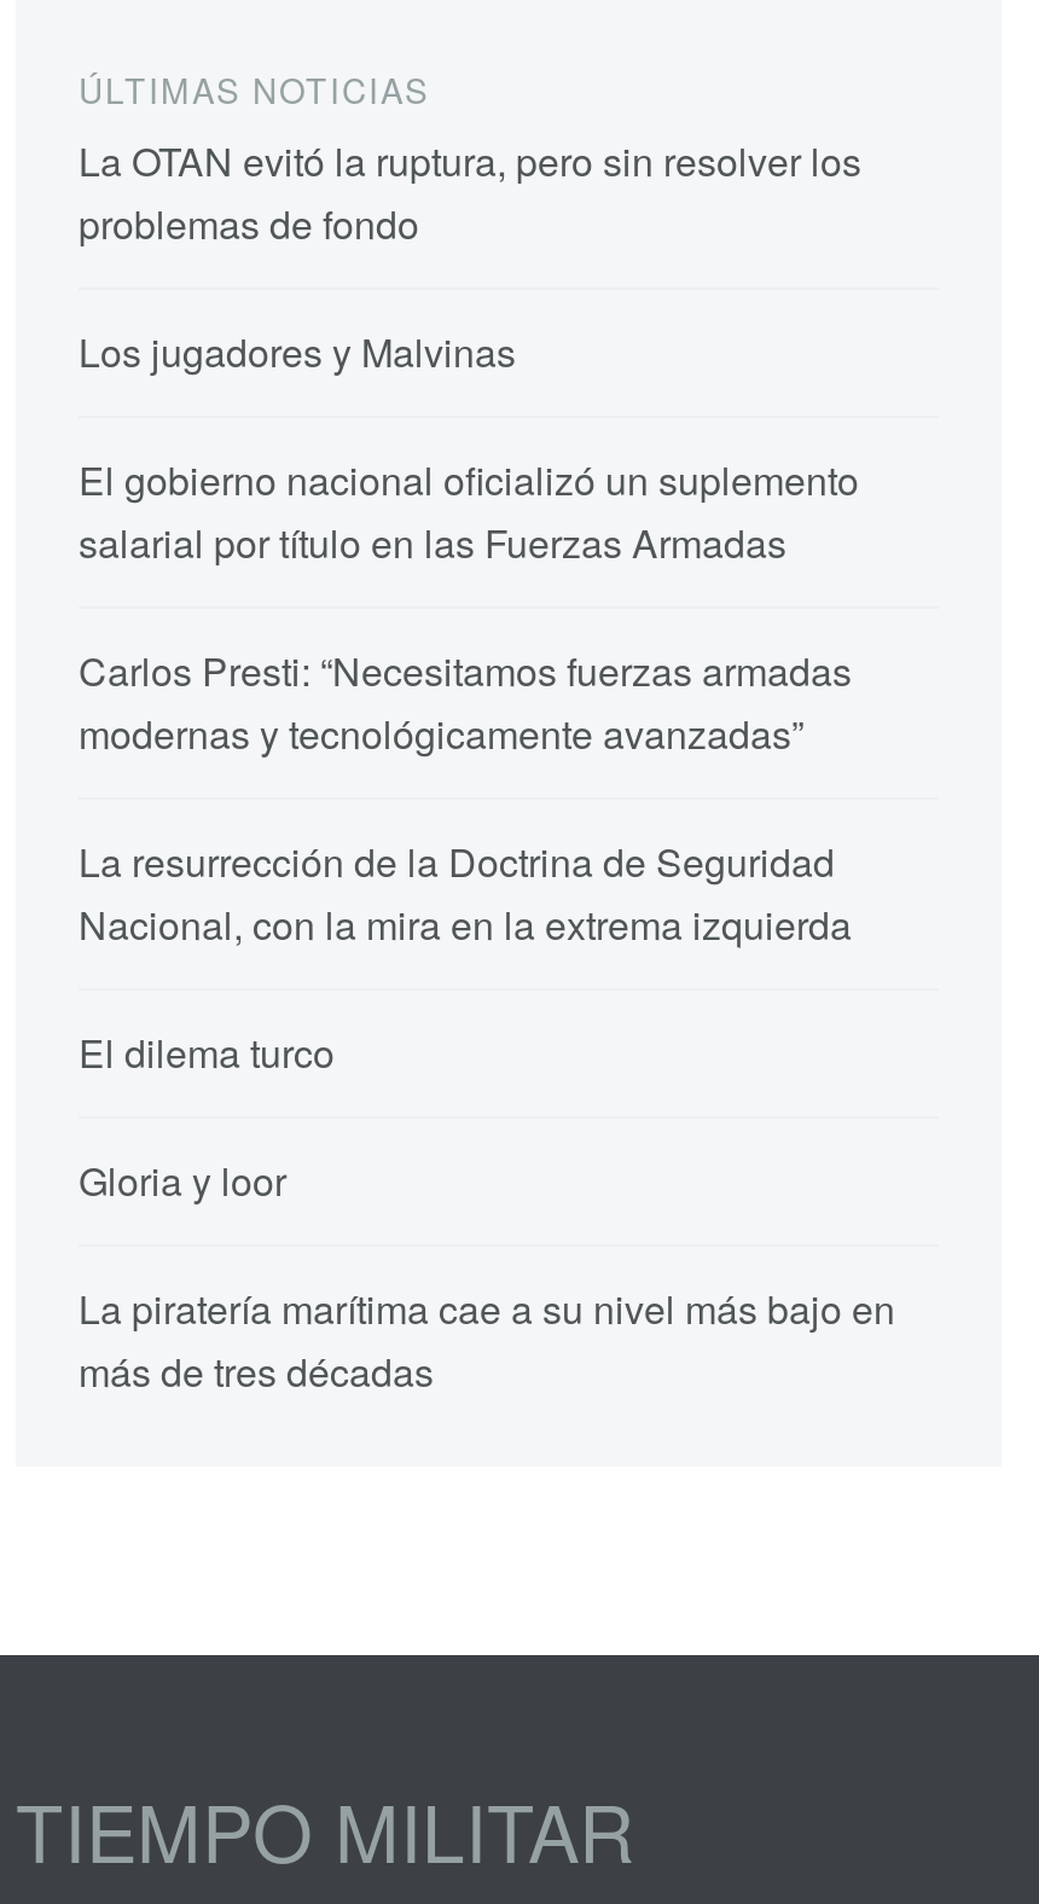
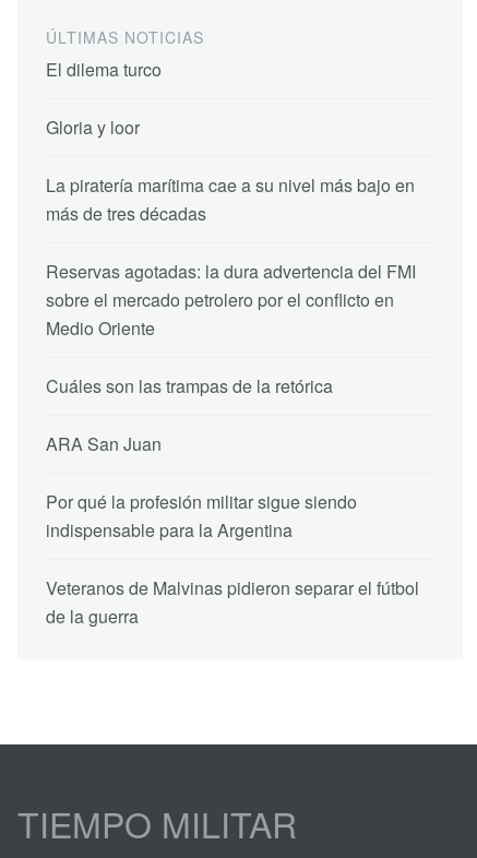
[79,134,861,953] La OTAN evitó la ruptura, pero sin resolver los | problemas de fondo | Los jugadores y Malvinas | El gobierno nacional oficializó un suplemento | salarial por título en las Fuerzas Armadas | Carlos Presti: “Necesitamos fuerzas armadas | modernas y tecnológicamente avanzadas” | La resurrección de la Doctrina de Seguridad | Nacional, con la mira en la extrema izquierda -> none
moved [79,1025,895,1400] -> [46,57,415,226]: El dilema turco | Gloria y loor | La piratería marítima cae a su nivel más bajo en | más de tres décadas
none -> [46,259,419,629] Reservas agotadas: la dura advertencia del FMI | sobre el mercado petrolero por el conflicto en | Medio Oriente | Cuáles son las trampas de la retórica | ARA San Juan | Por qué la profesión militar sigue siendo | indispensable para la Argentina | Veteranos de Malvinas pidieron separar el fútbol | de la guerra

